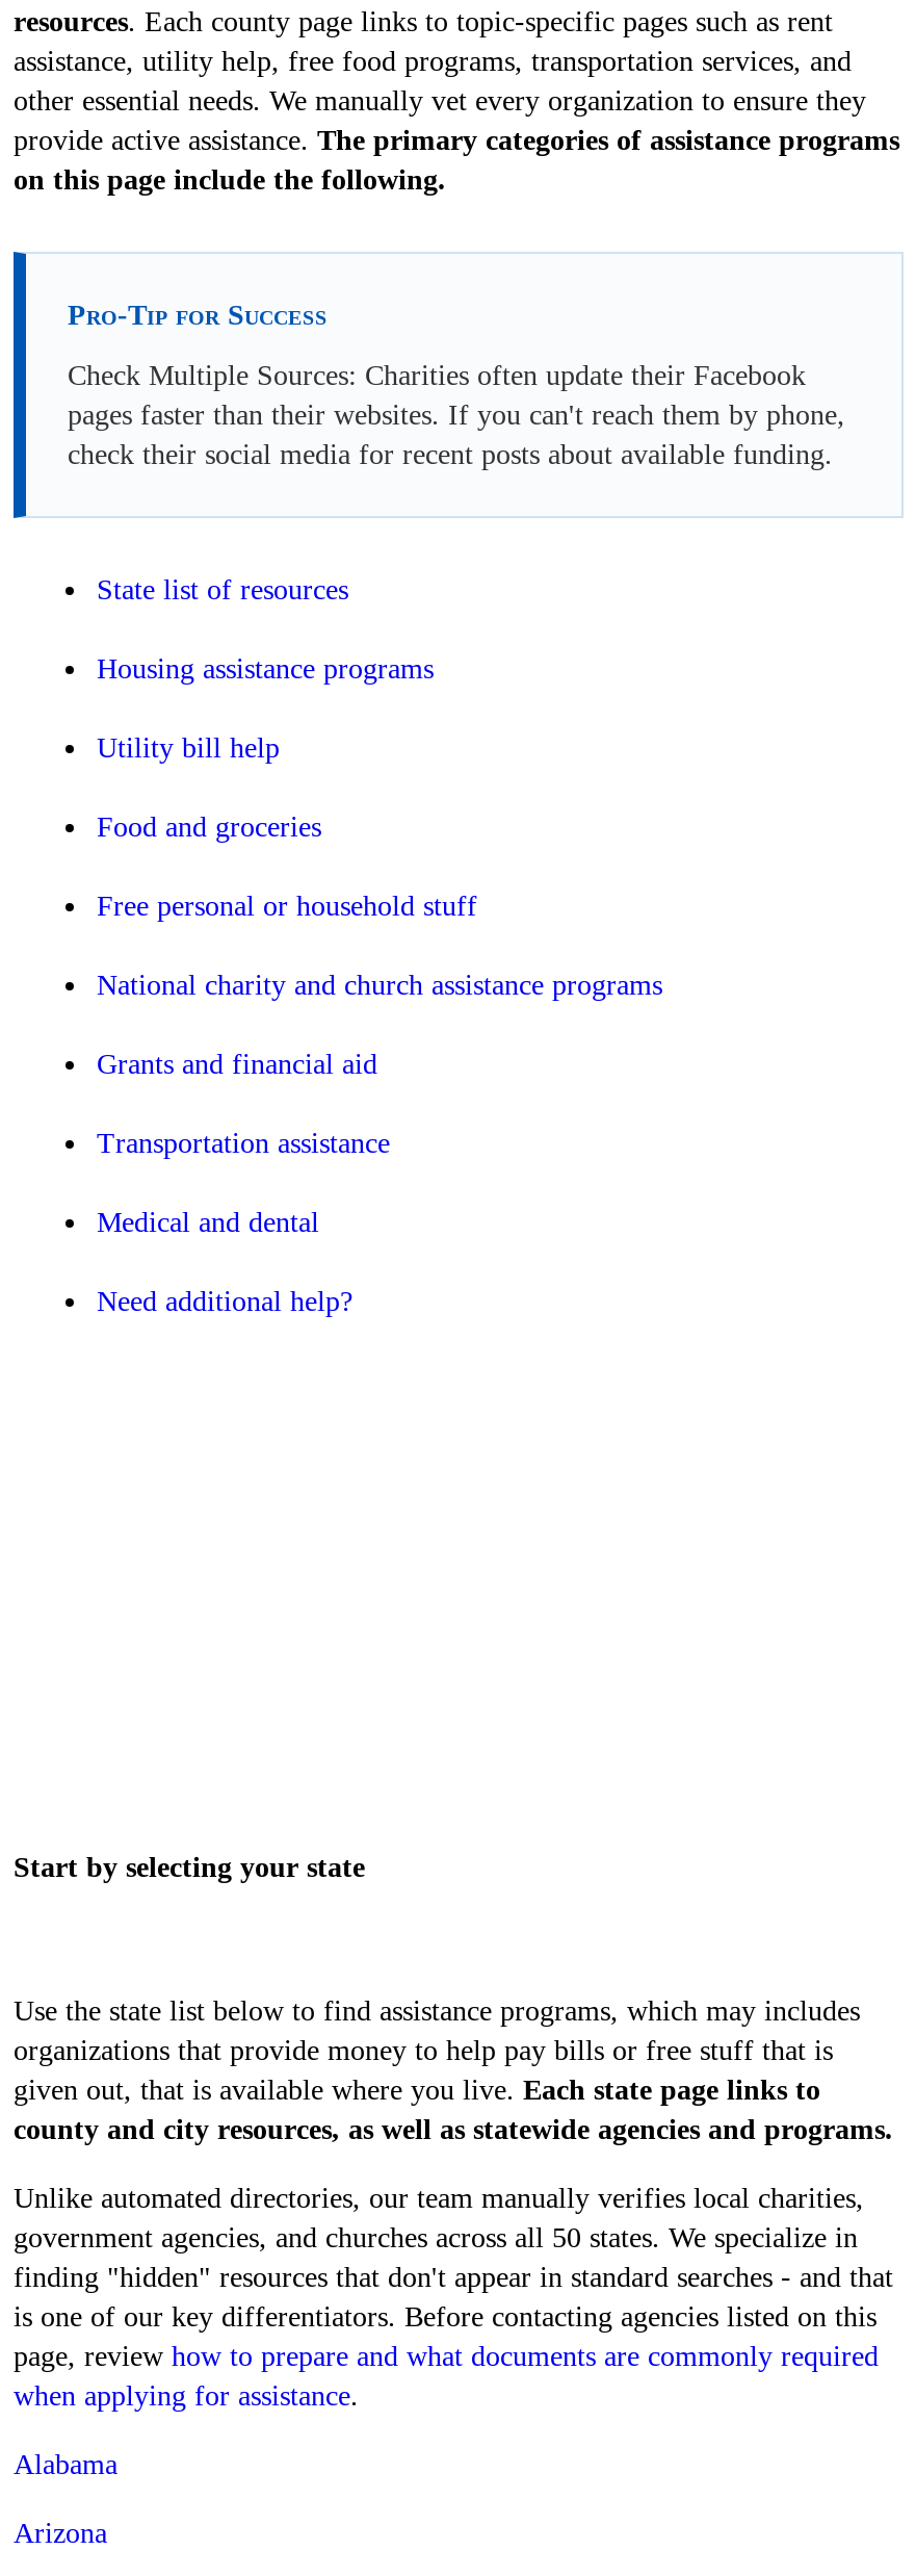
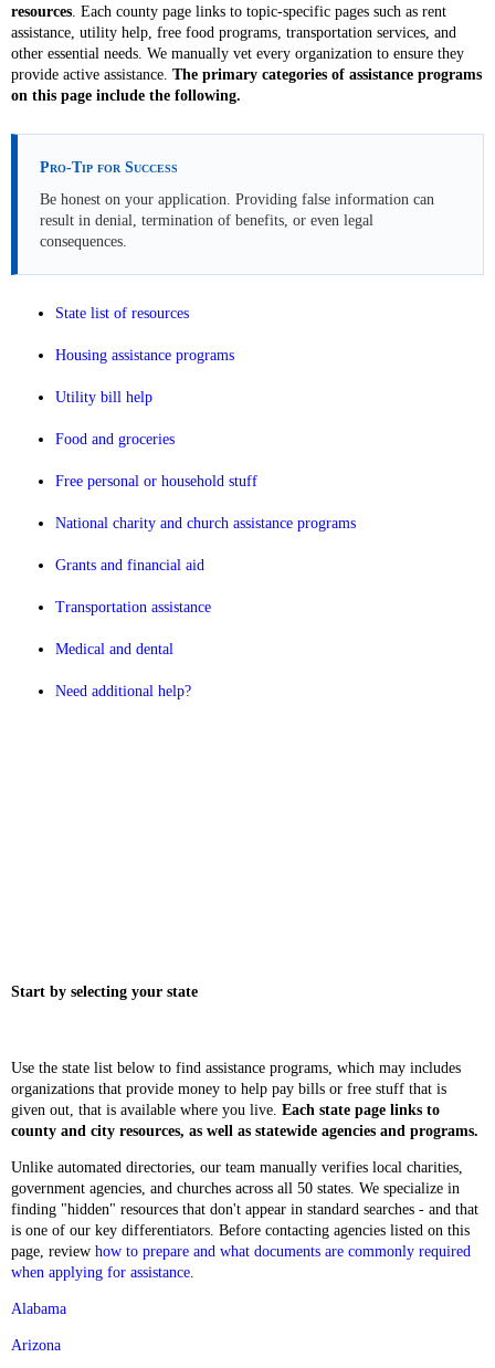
[68,360,845,470] Check Multiple Sources: Charities often update their Facebook | pages faster than their websites. If you can't reach them by phone, | check their social media for recent posts about available funding. -> [40,191,434,250] Be honest on your application. Providing false information can | result in denial, termination of benefits, or even legal | consequences.

